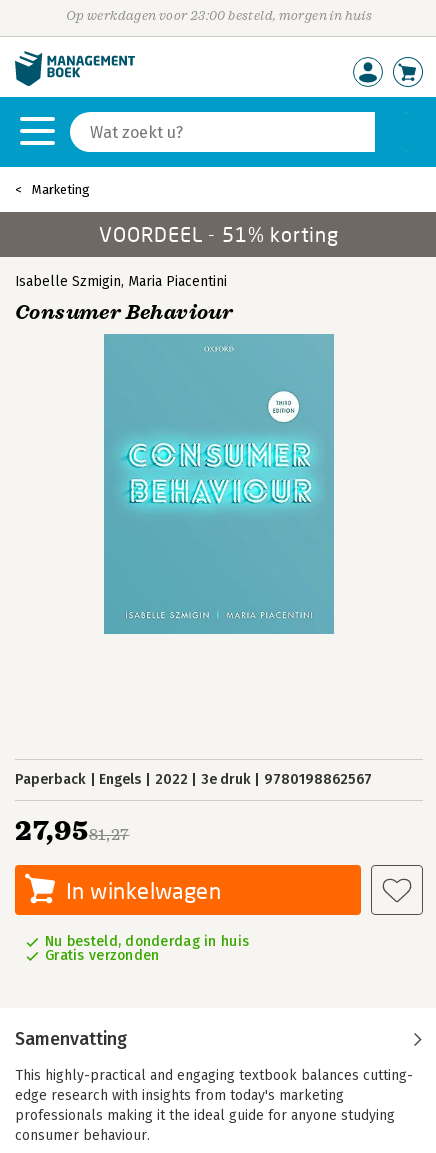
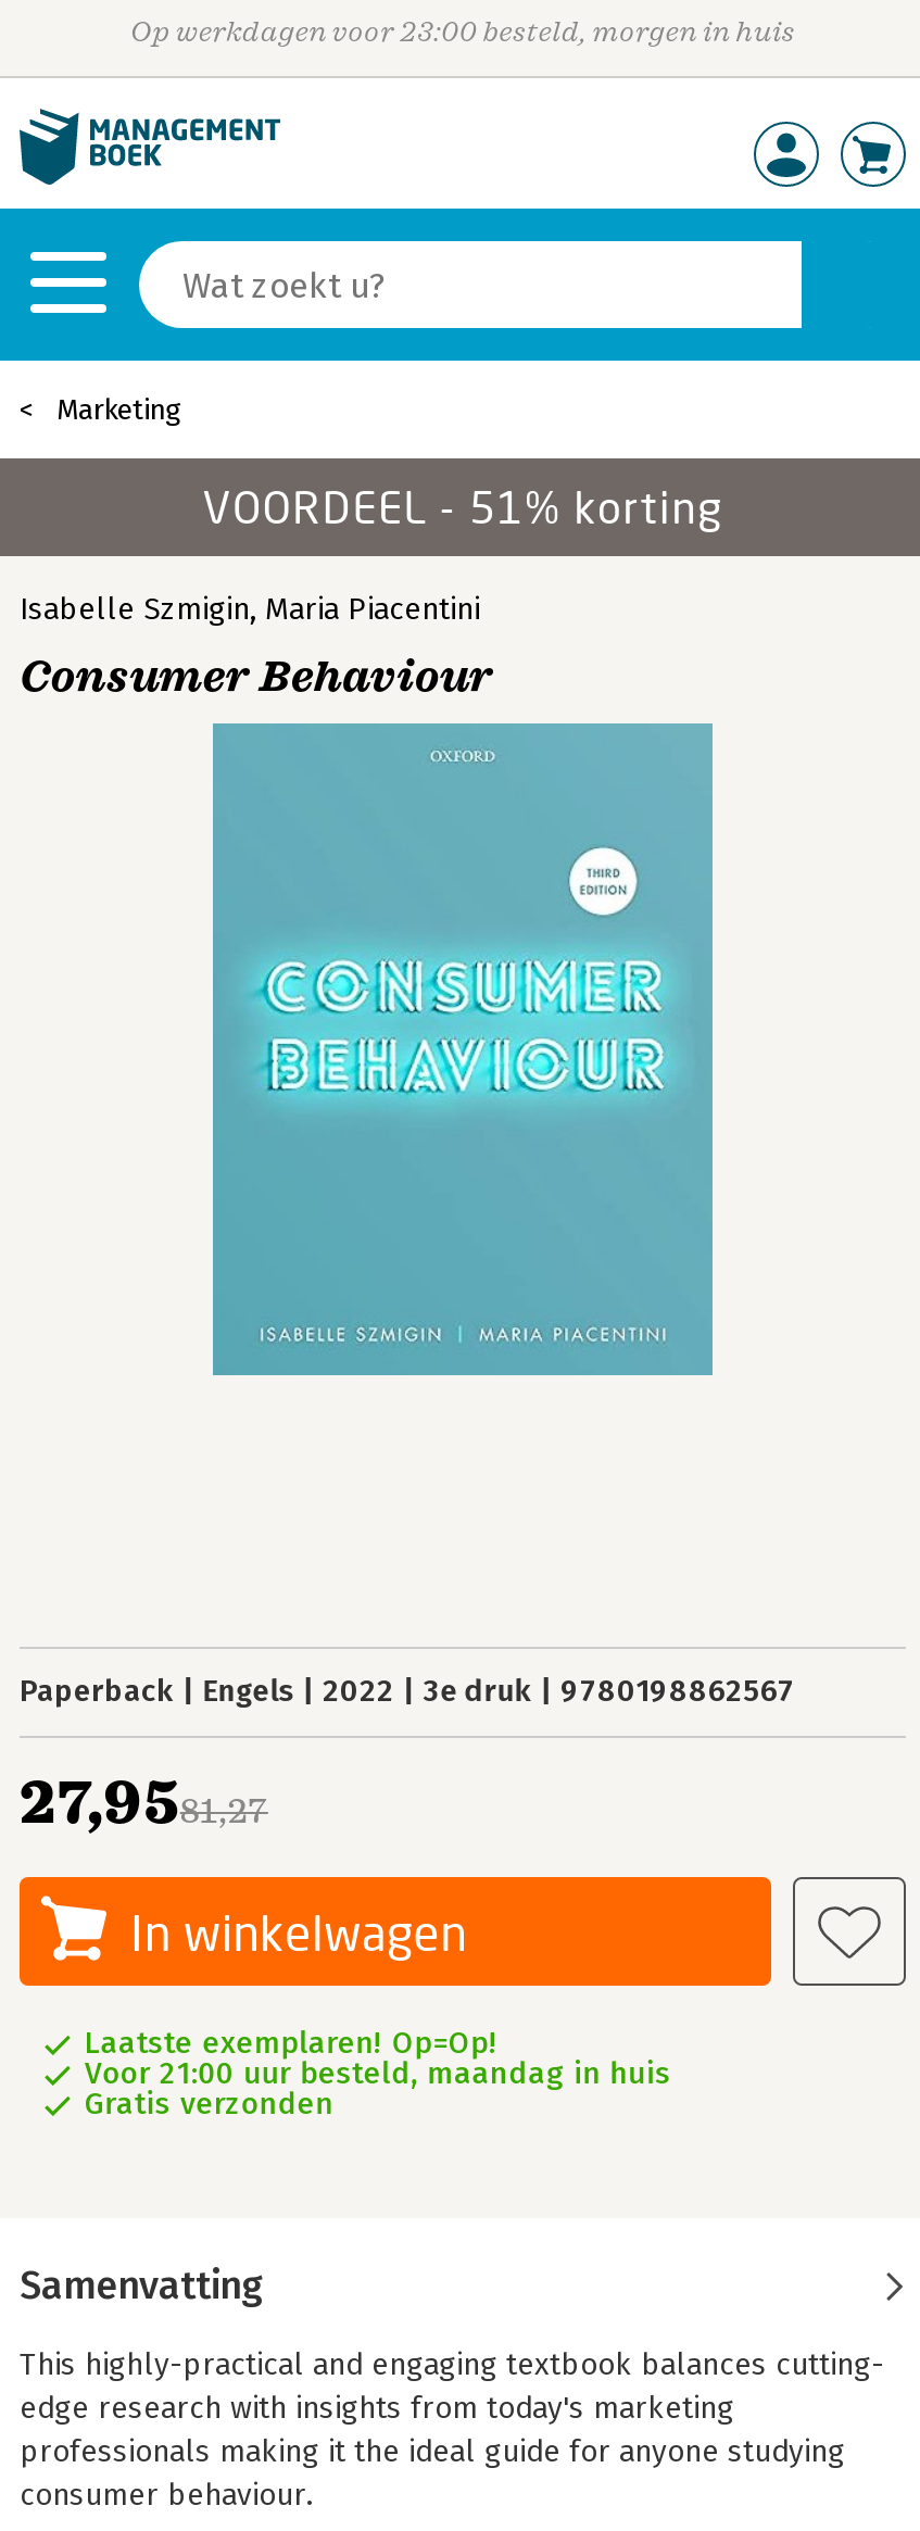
[45,933,249,950] Nu besteld, donderdag in huis -> [85,2025,671,2092] Laatste exemplaren! Op=Op! | Voor 21:00 uur besteld, maandag in huis

